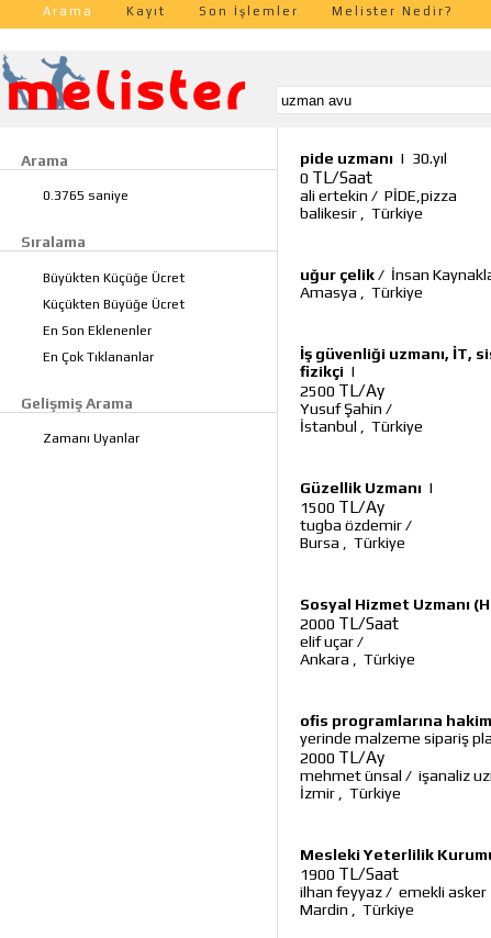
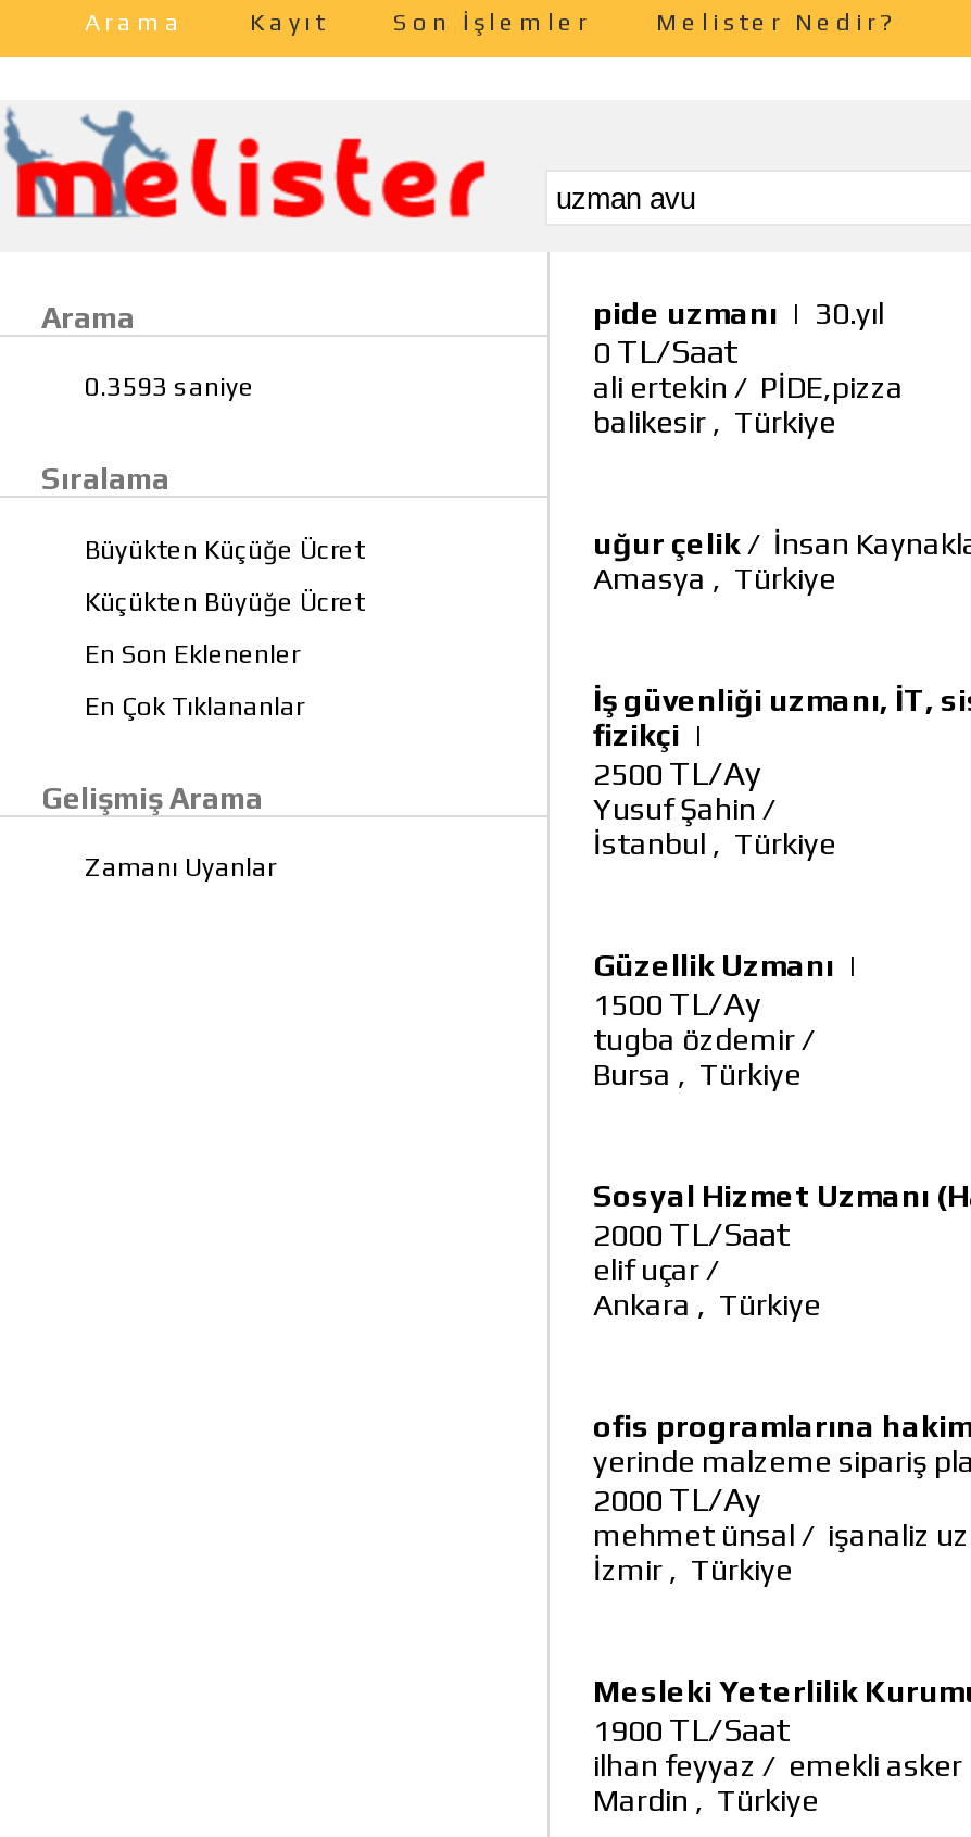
[43,188,129,203] 0.3765 saniye -> [85,372,254,403] 0.3593 saniye

